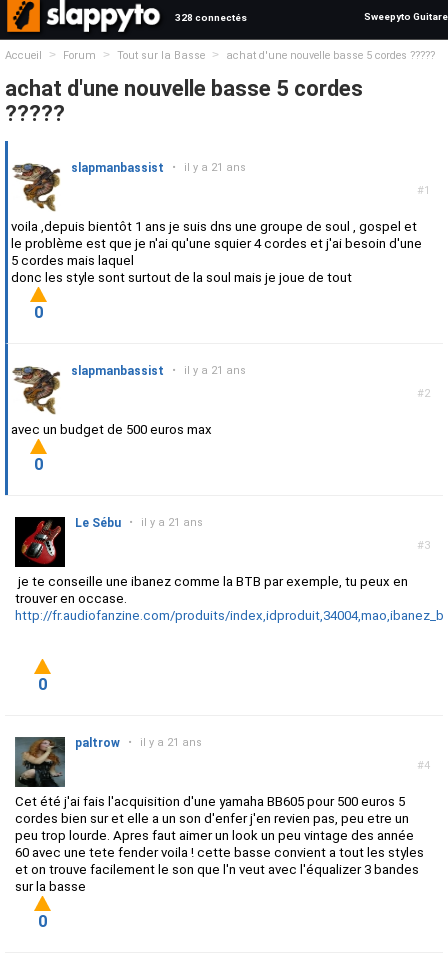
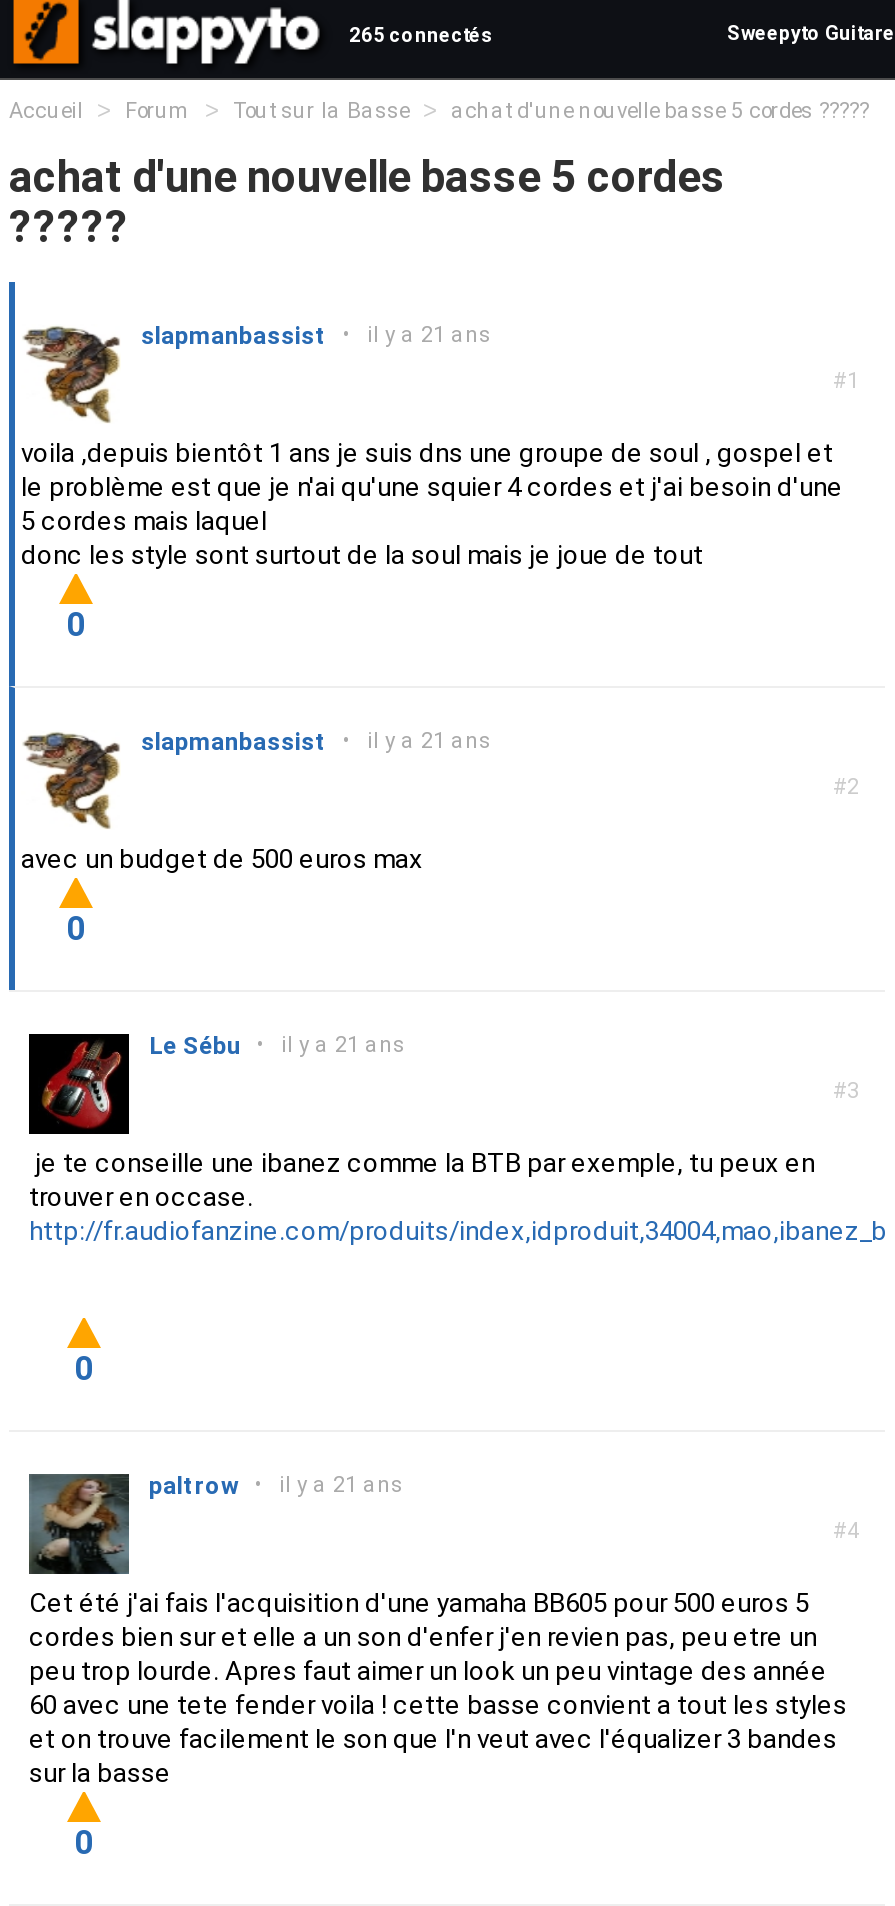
[175,12,247,23] 328 connectés -> [349,24,493,46] 265 connectés

